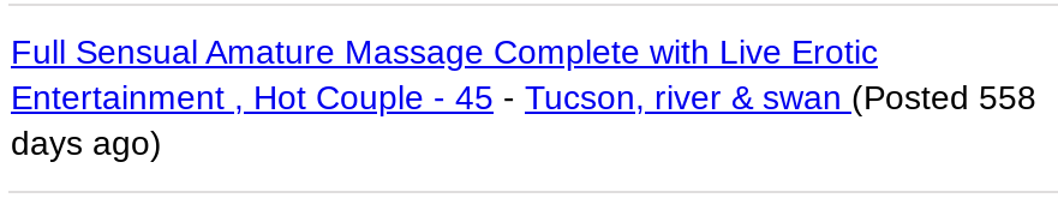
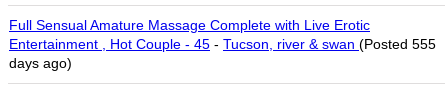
[11,78,1036,117] Entertainment , Hot Couple - 45 - Tucson, river & swan (Posted 558 -> [9,36,436,52] Entertainment , Hot Couple - 45 - Tucson, river & swan (Posted 555

